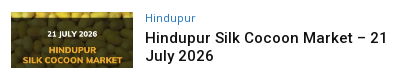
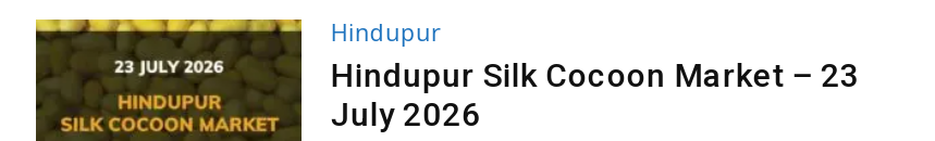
[145,29,388,47] Hindupur Silk Cocoon Market – 21 -> [331,56,860,95] Hindupur Silk Cocoon Market – 23

